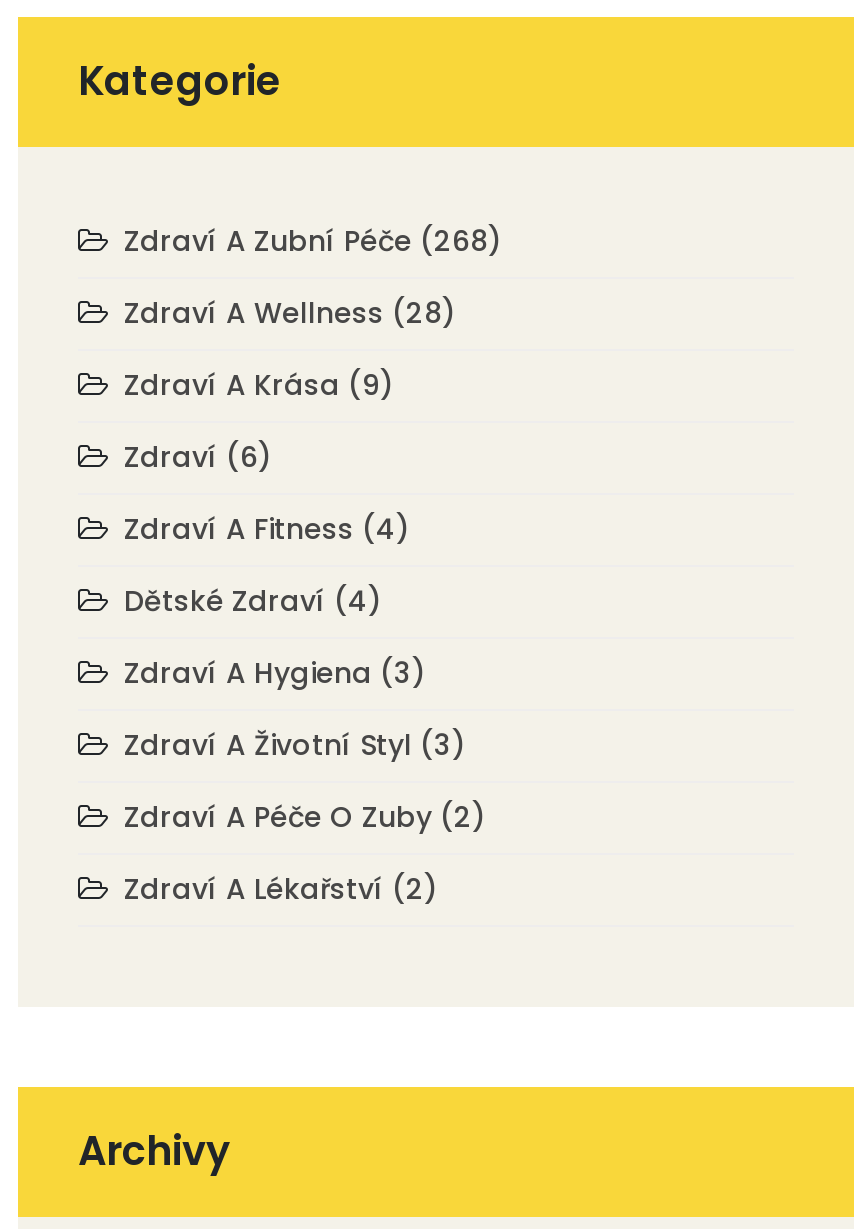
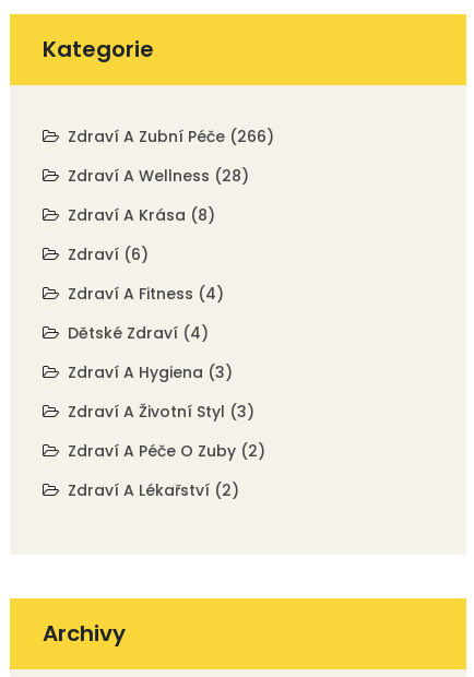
[124,221,502,261] Zdraví A Zubní Péče (268) -> [68,126,274,147] Zdraví A Zubní Péče (266)
[124,365,394,405] Zdraví A Krása (9) -> [68,204,215,226] Zdraví A Krása (8)

